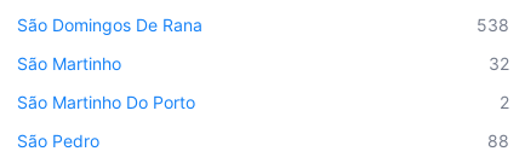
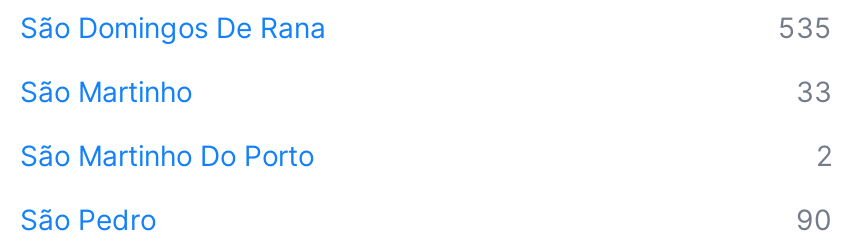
[477,14,509,35] 538 -> [778,9,832,43] 535
[489,53,509,73] 32 -> [796,73,832,107] 33
[487,130,509,150] 88 -> [796,201,832,235] 90

